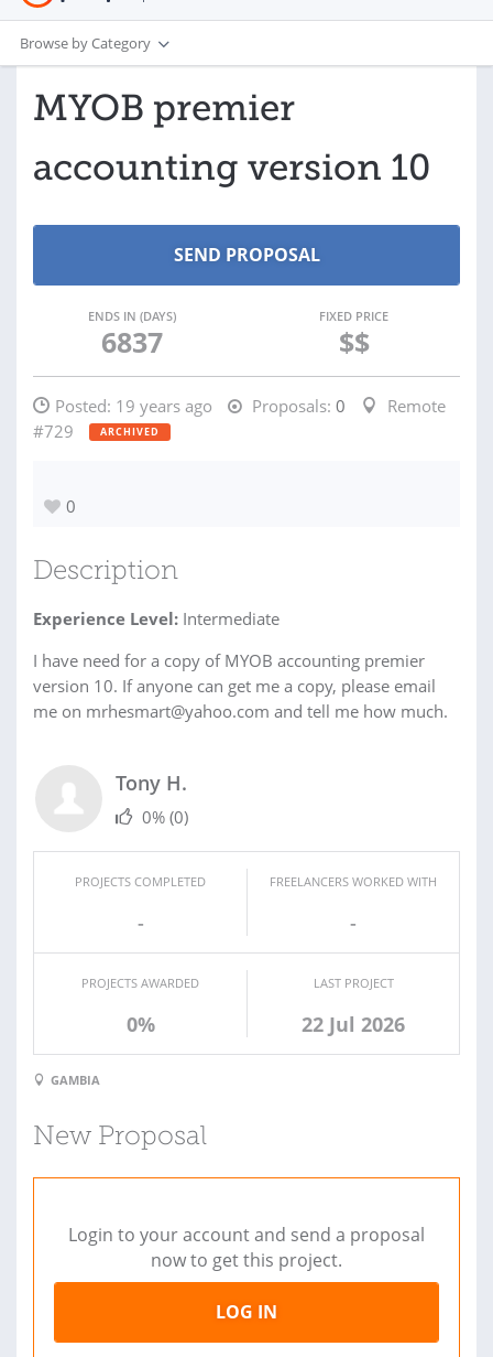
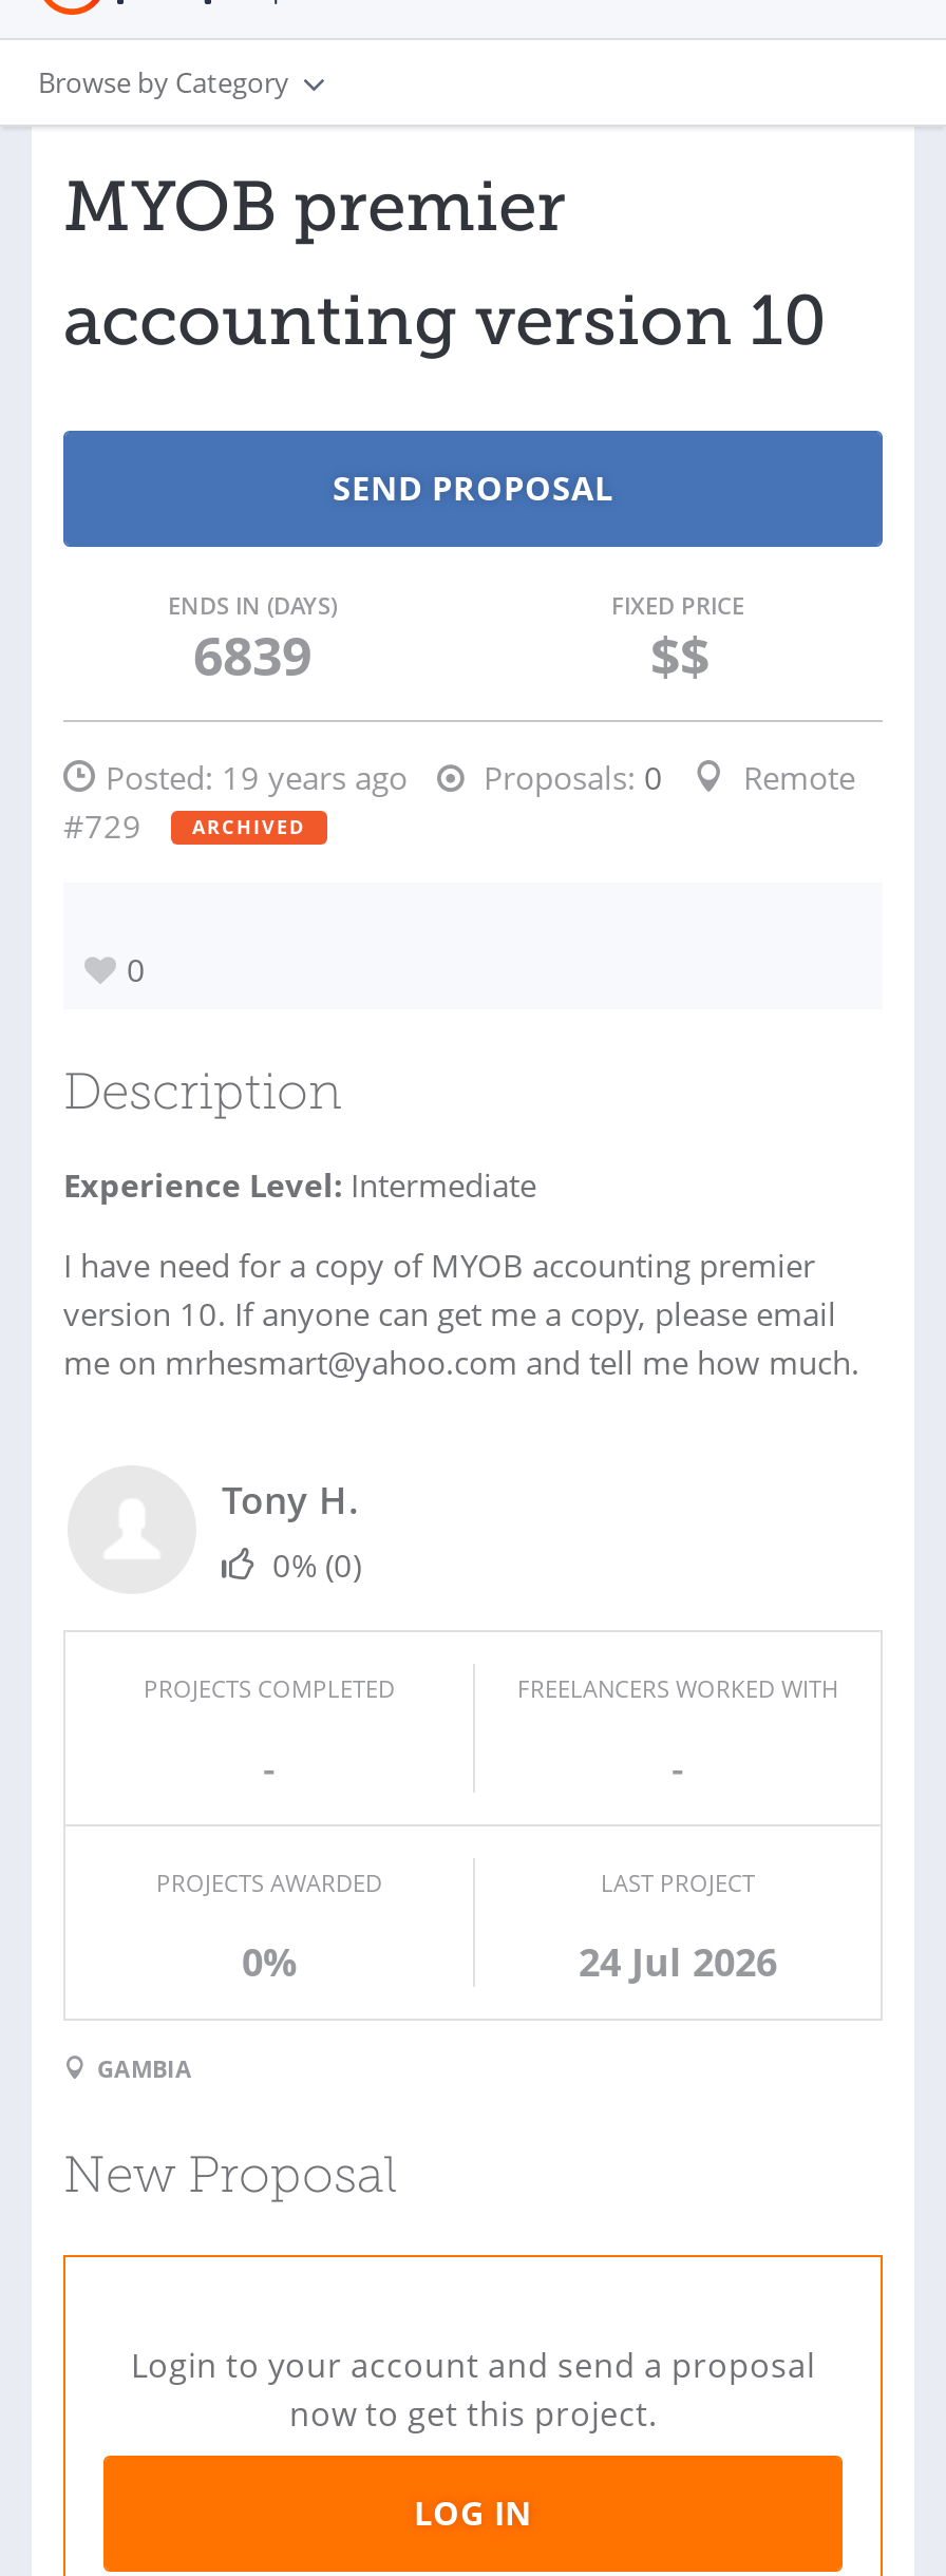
[101,323,162,360] 6837 -> [193,619,311,690] 6839
[302,1011,405,1037] 22 Jul 2026 -> [579,1936,777,1987] 24 Jul 2026

